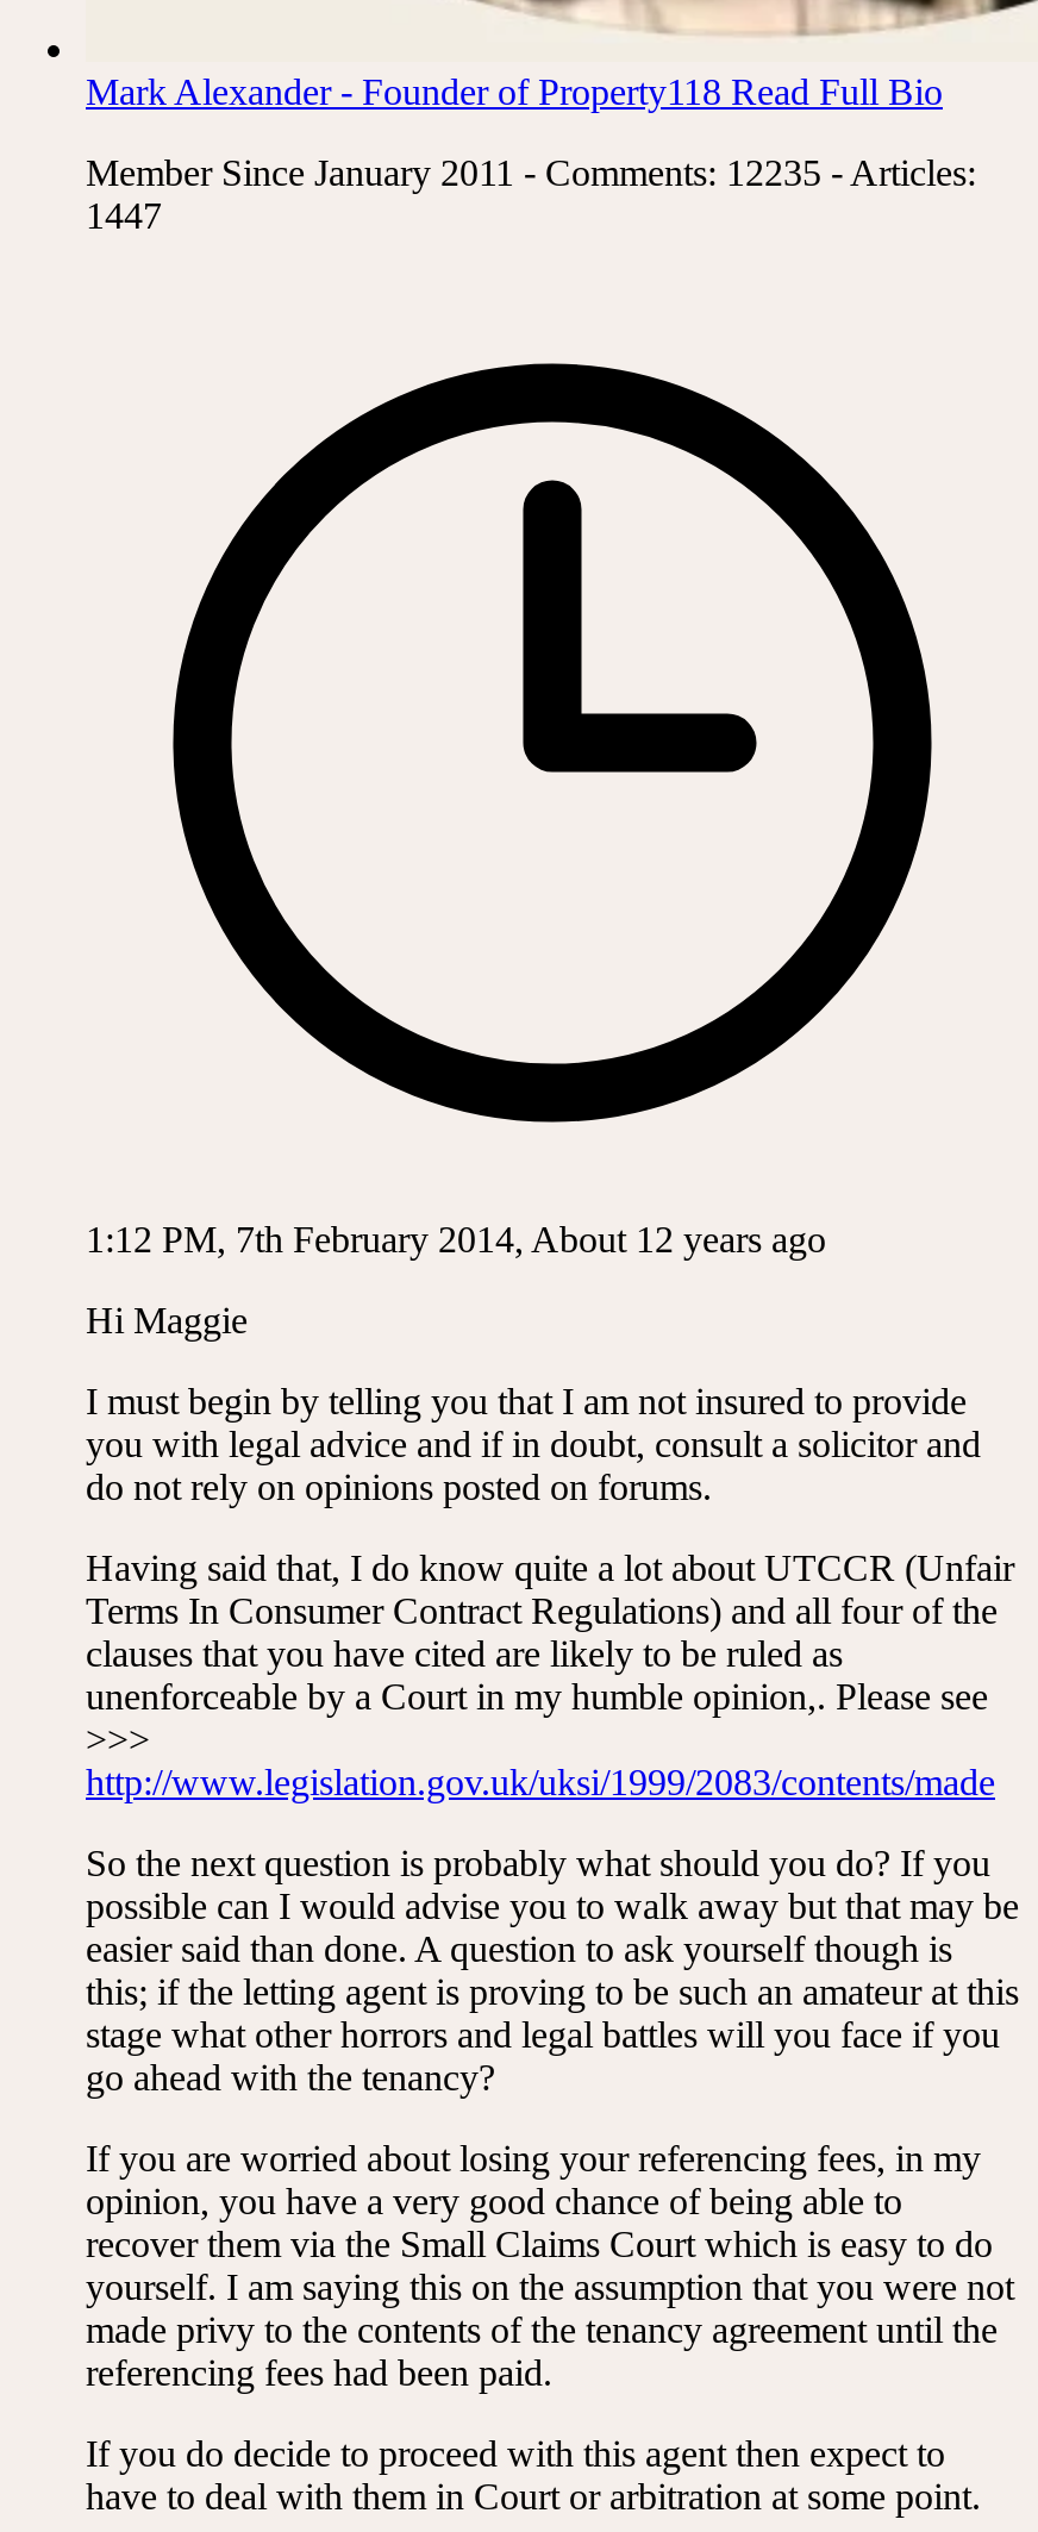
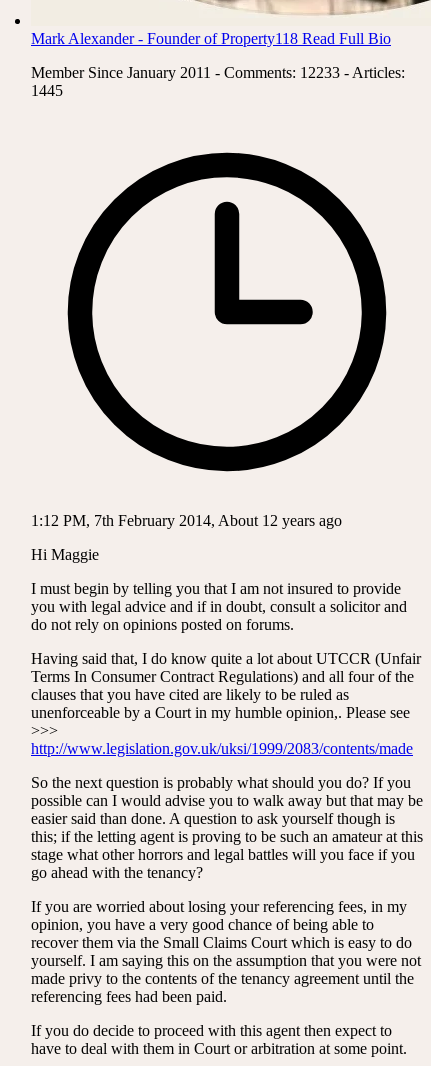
[86,153,976,194] Member Since January 2011 - Comments: 12235 - Articles: -> [31,64,405,81] Member Since January 2011 - Comments: 12233 - Articles:
[86,196,162,236] 1447 -> [31,82,63,99] 1445

